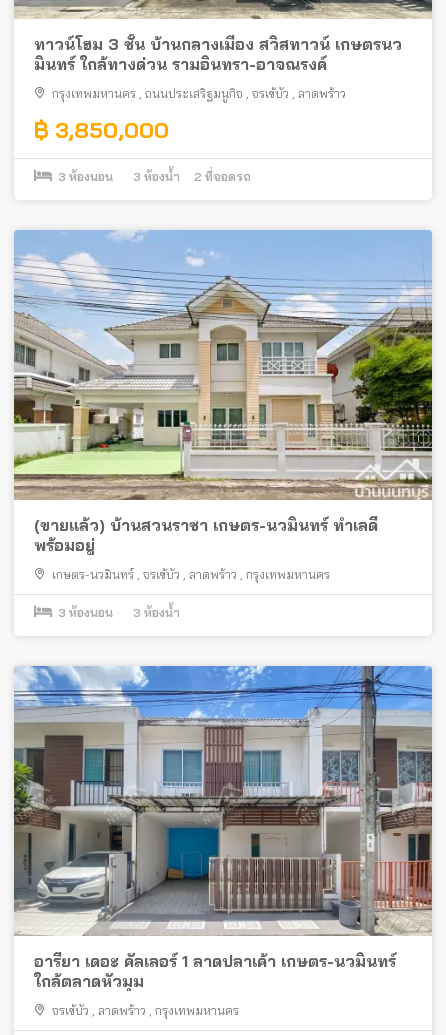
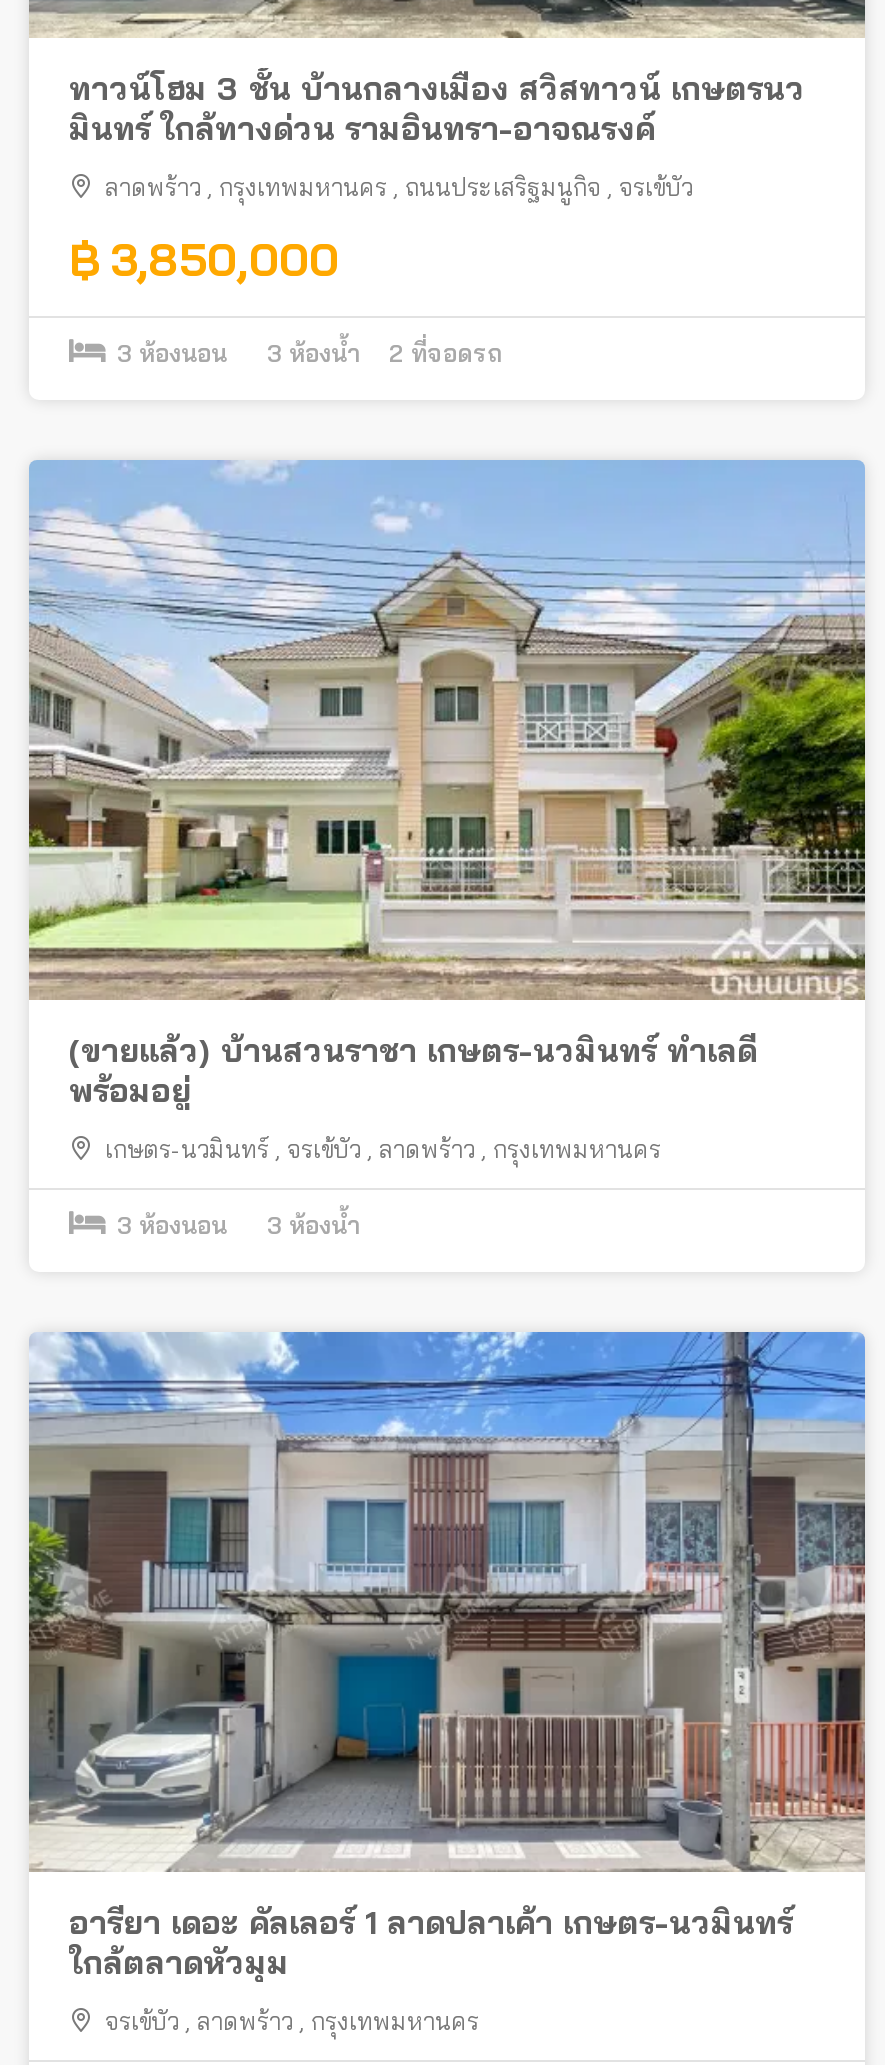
[52,86,346,101] กรุงเทพมหานคร , ถนนประเสริฐมนูกิจ , จรเข้บัว , ลาดพร้าว -> [105,172,693,202] ลาดพร้าว , กรุงเทพมหานคร , ถนนประเสริฐมนูกิจ , จรเข้บัว

